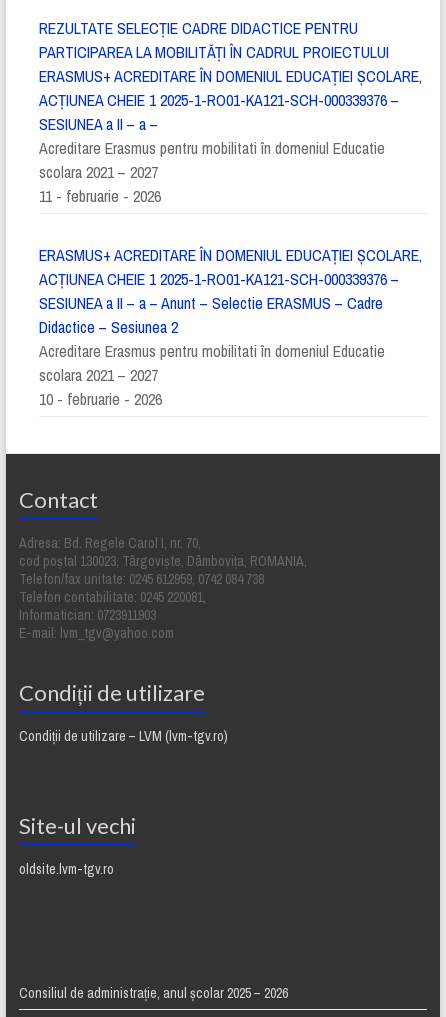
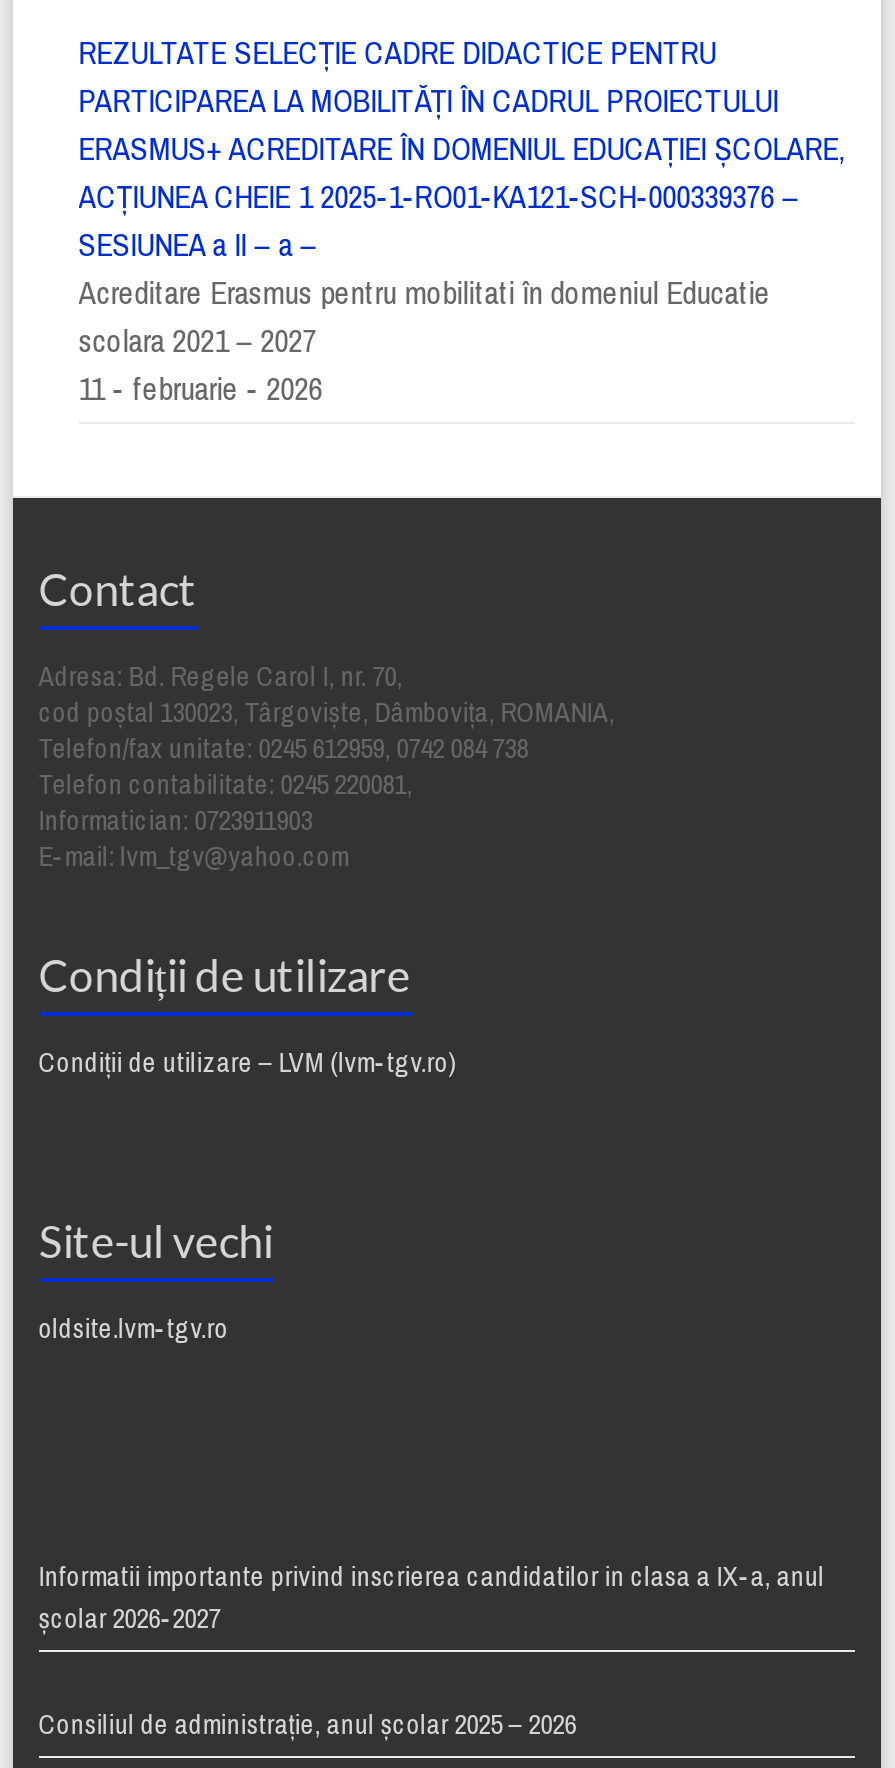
[39,244,422,410] ERASMUS+ ACREDITARE ÎN DOMENIUL EDUCAȚIEI ȘCOLARE, | ACȚIUNEA CHEIE 1 2025-1-RO01-KA121-SCH-000339376 – | SESIUNEA a II – a – Anunt – Selectie ERASMUS – Cadre | Didactice – Sesiunea 2 | Acreditare Erasmus pentru mobilitati în domeniul Educatie | scolara 2021 – 2027 | 10 - februarie - 2026 -> none
moved [19,486,307,878] -> [39,562,615,1346]: Contact | Adresa: Bd. Regele Carol I, nr. 70, | cod poştal 130023, Târgovişte, Dâmboviţa, ROMANIA, | ... | Site-ul vechi | oldsite.lvm-tgv.ro
none -> [39,1558,825,1636] Informatii importante privind inscrierea candidatilor in clasa a IX-a, anul | școlar 2026-2027

